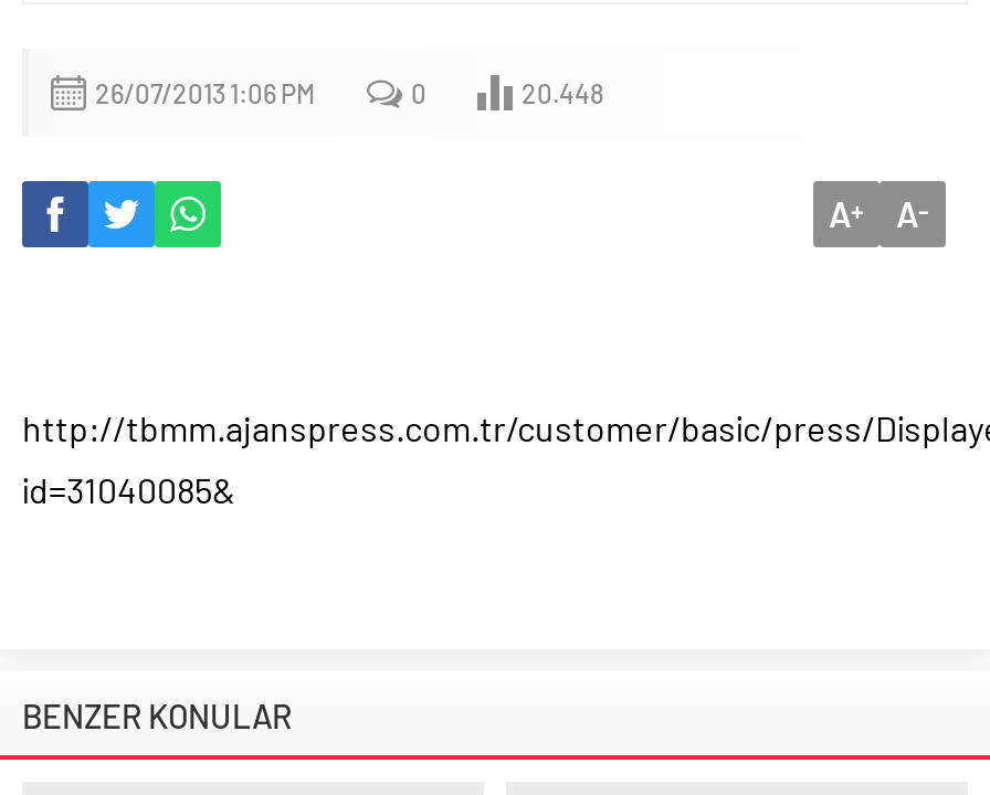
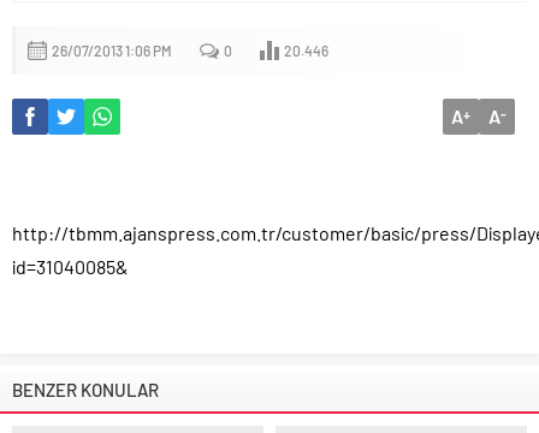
[522,77,603,108] 20.448 -> [284,42,328,59] 20.446

